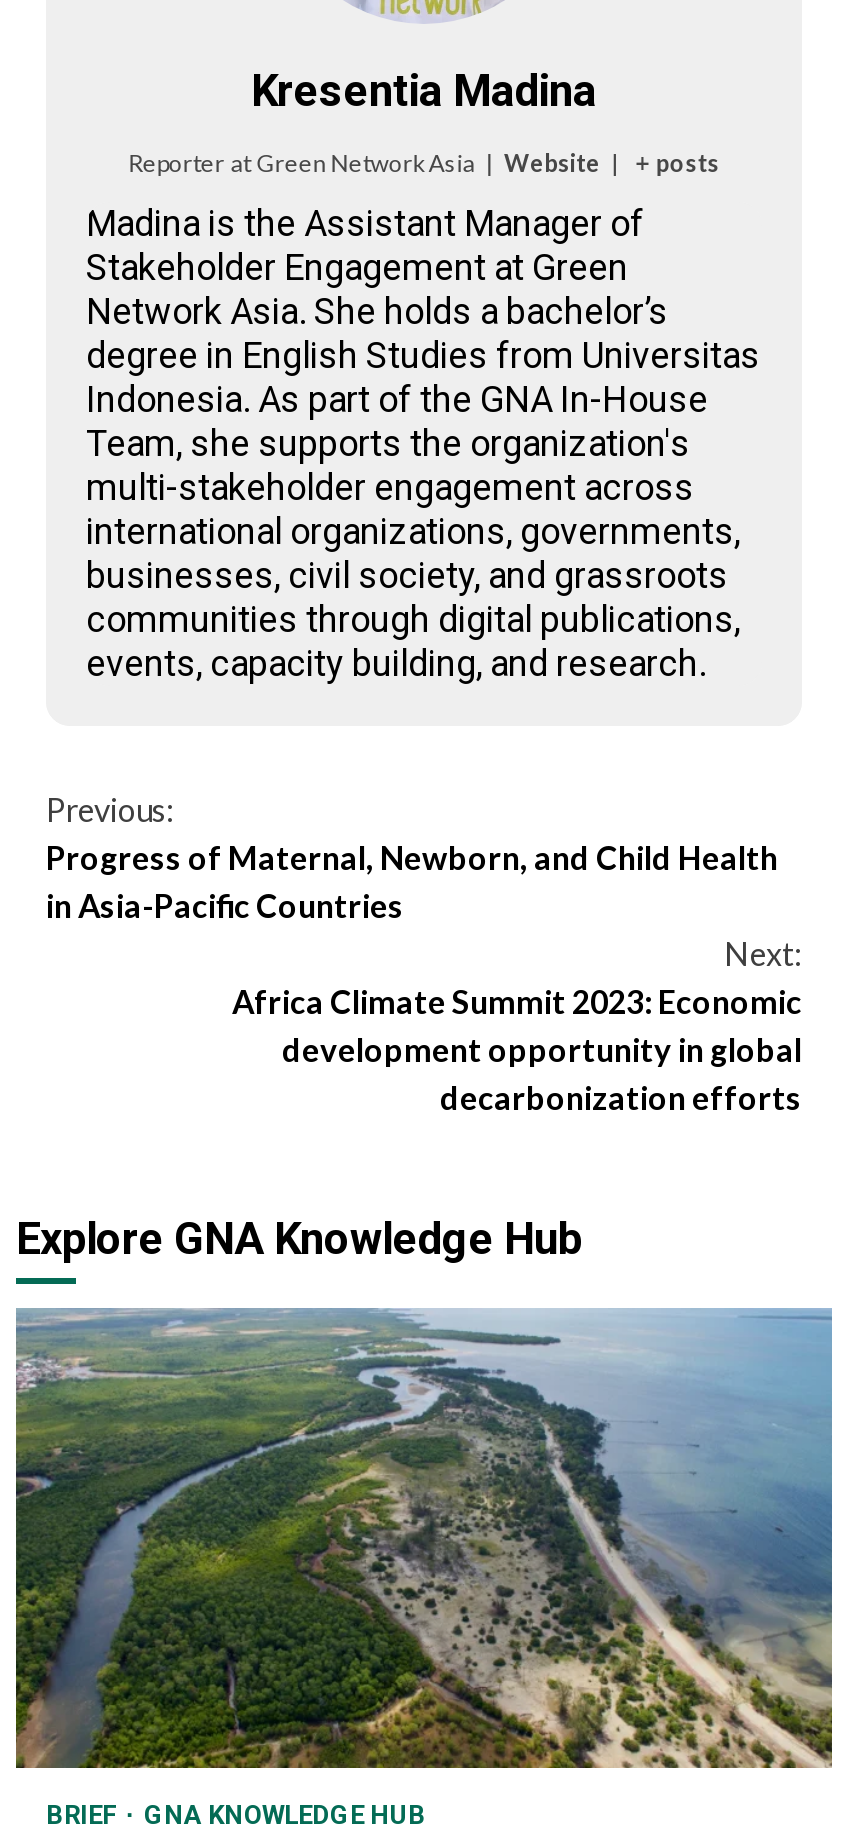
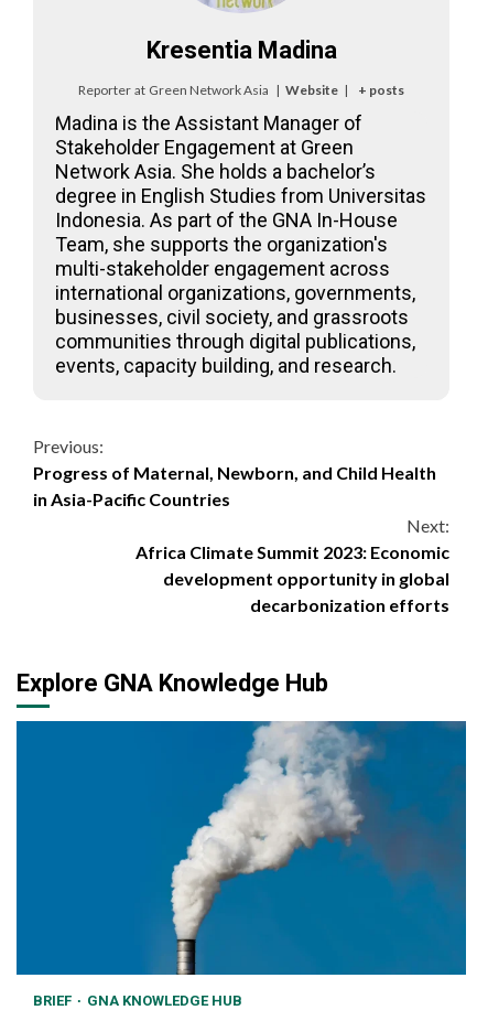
[14,1308,834,1770] [image] -> [15,720,467,976] [image]

